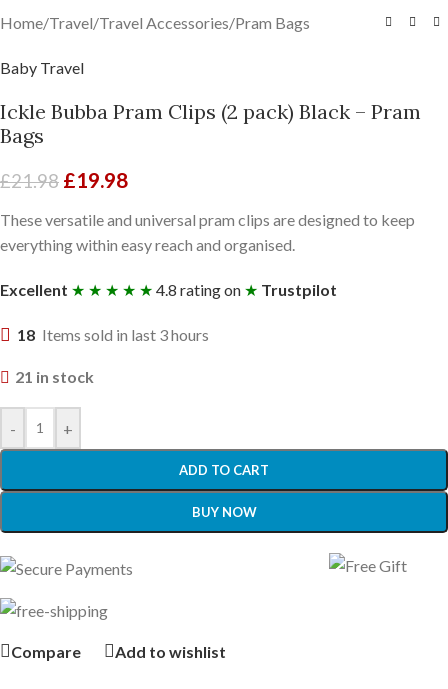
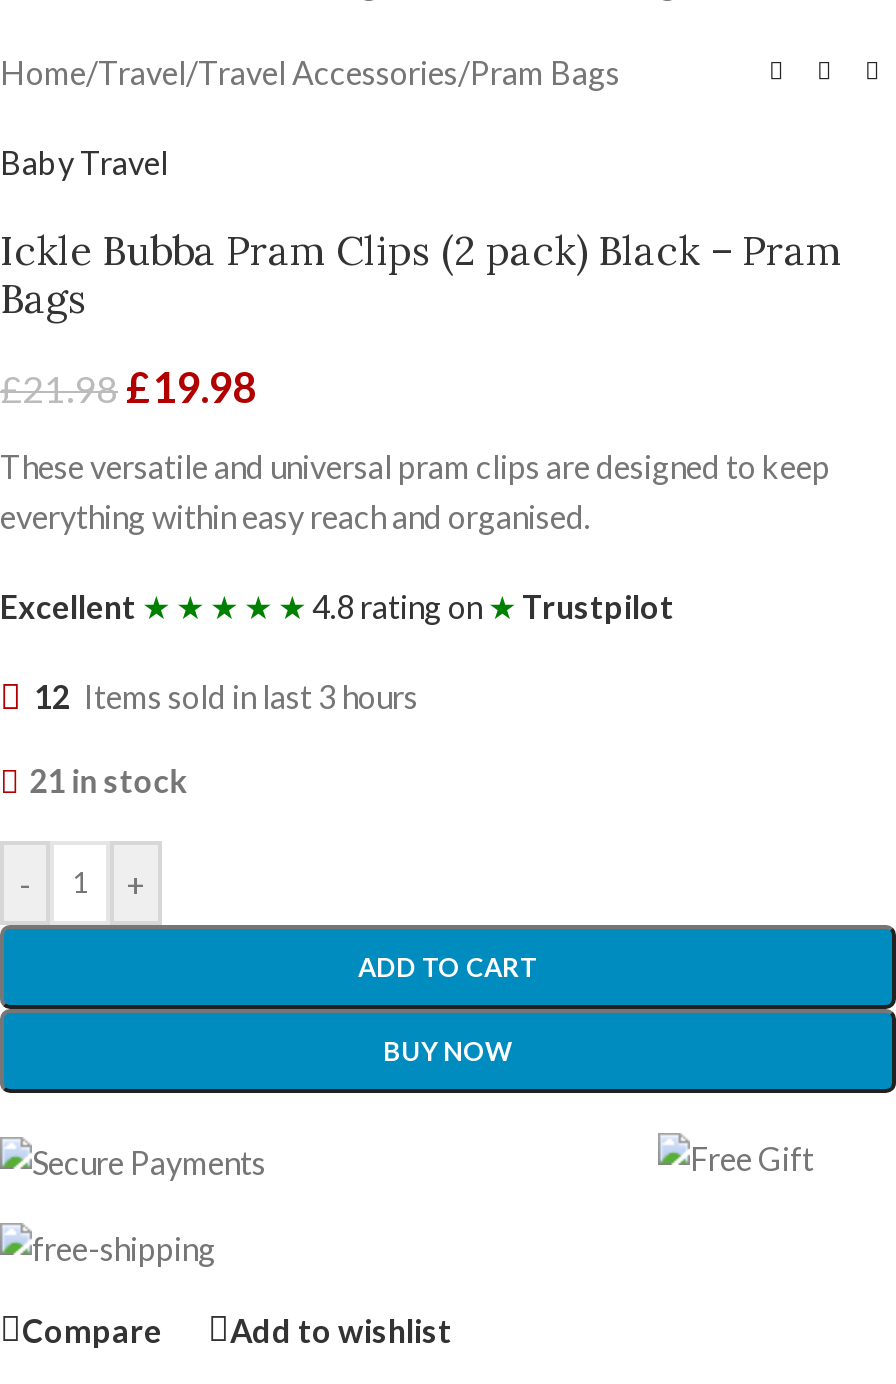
[17,325,209,344] 18 Items sold in last 3 hours -> [34,677,418,715] 12 Items sold in last 3 hours

